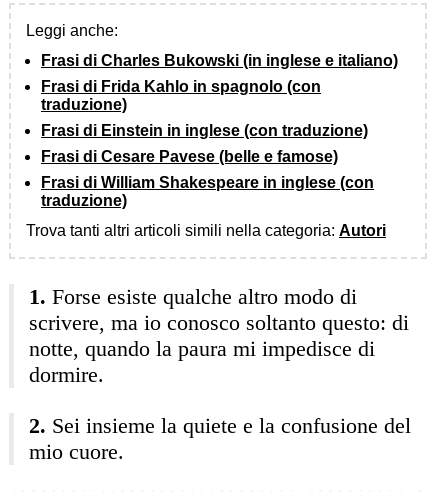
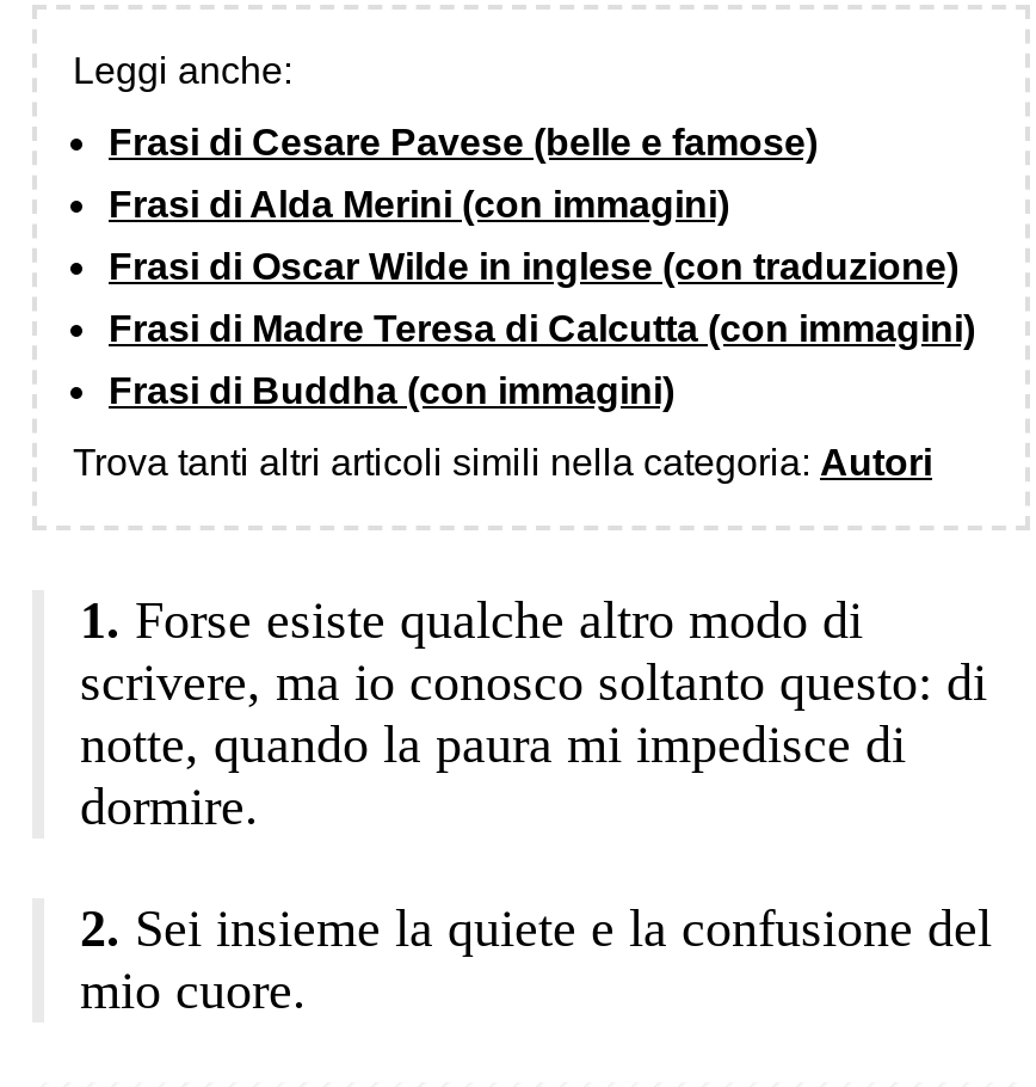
[41,52,398,139] Frasi di Charles Bukowski (in inglese e italiano) | Frasi di Frida Kahlo in spagnolo (con | traduzione) | Frasi di Einstein in inglese (con traduzione) -> none
moved [41,148,338,165] -> [109,121,818,161]: Frasi di Cesare Pavese (belle e famose)
[41,174,374,209] Frasi di William Shakespeare in inglese (con | traduzione) -> [109,183,975,410] Frasi di Alda Merini (con immagini) | Frasi di Oscar Wilde in inglese (con traduzione) | Frasi di Madre Teresa di Calcutta (con immagini) | Frasi di Buddha (con immagini)

